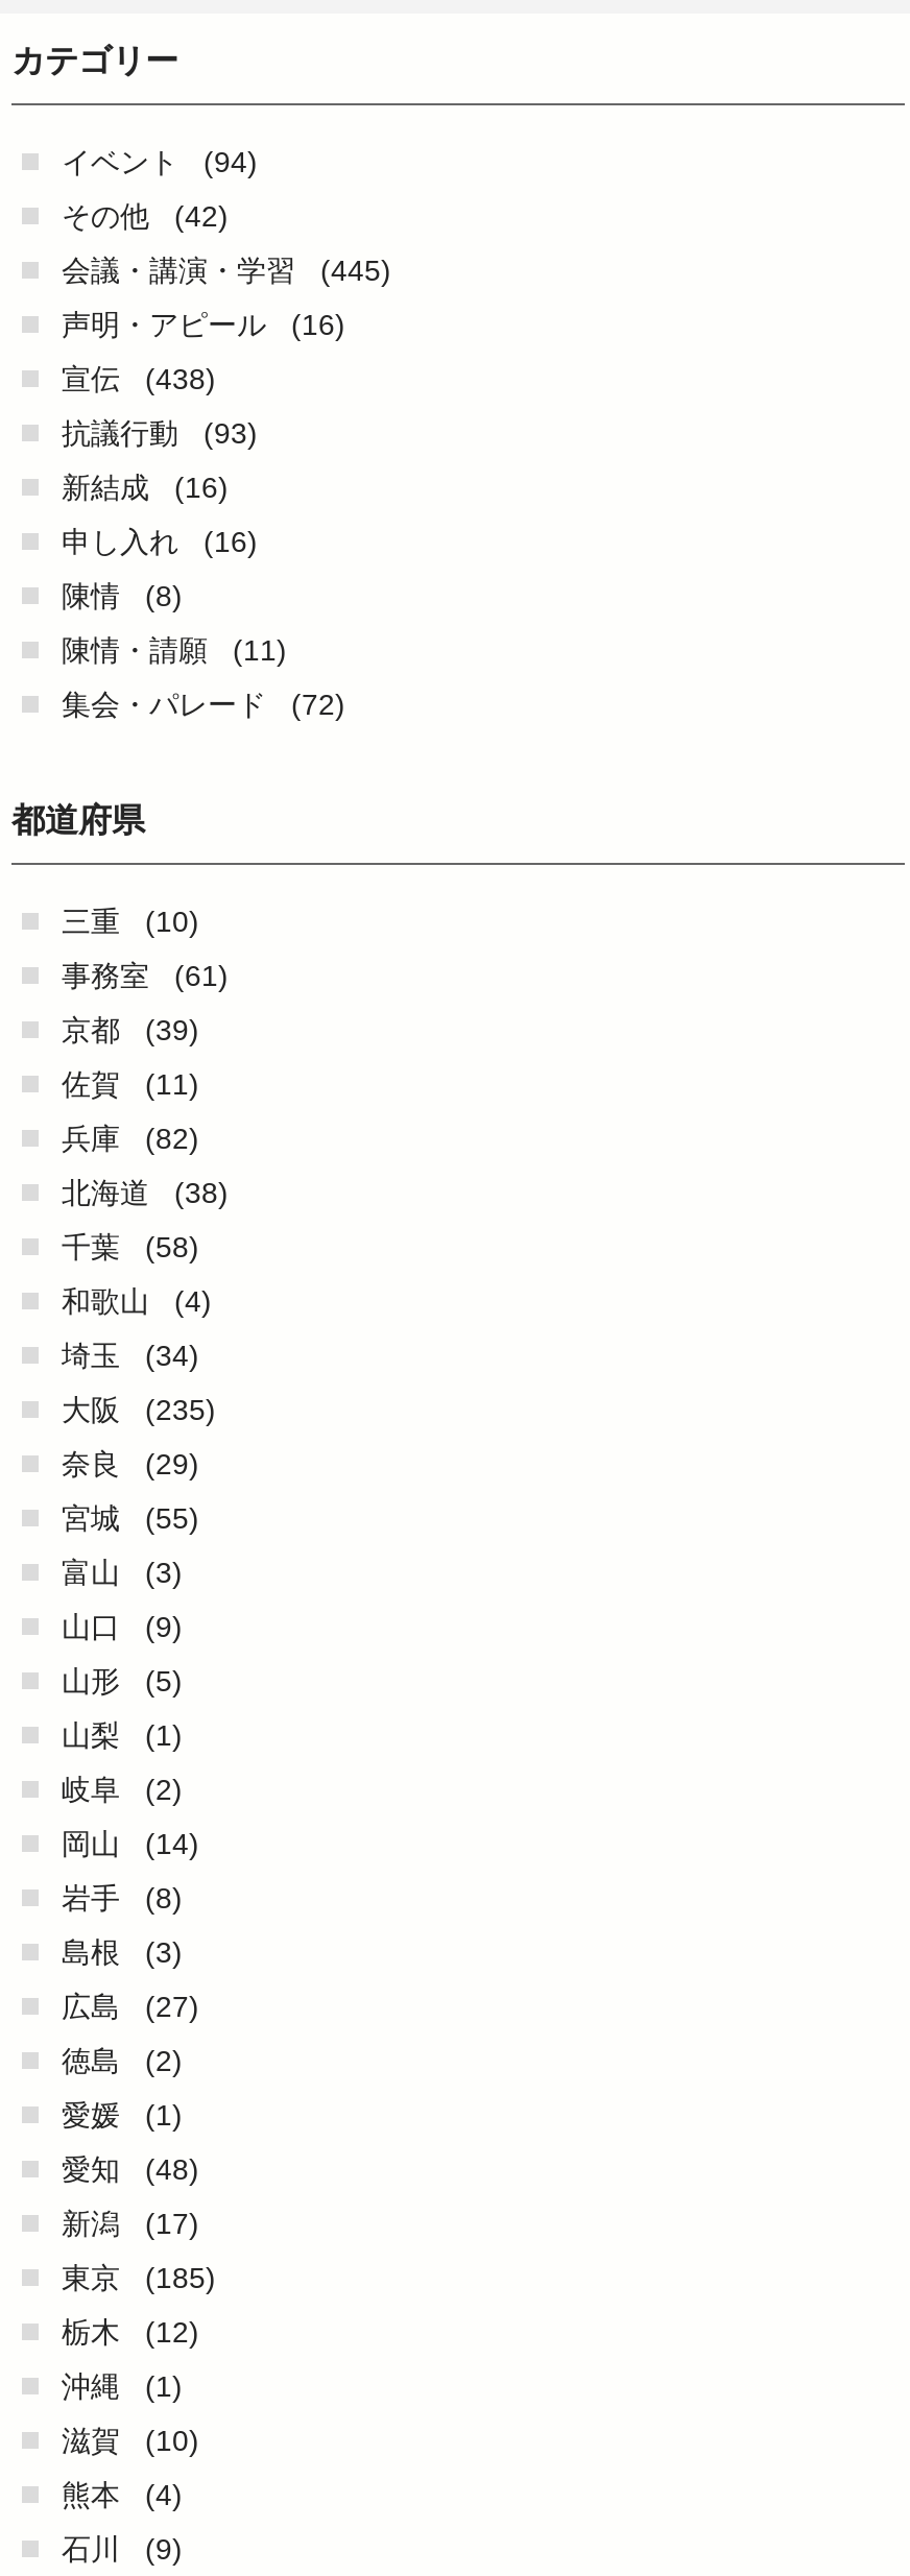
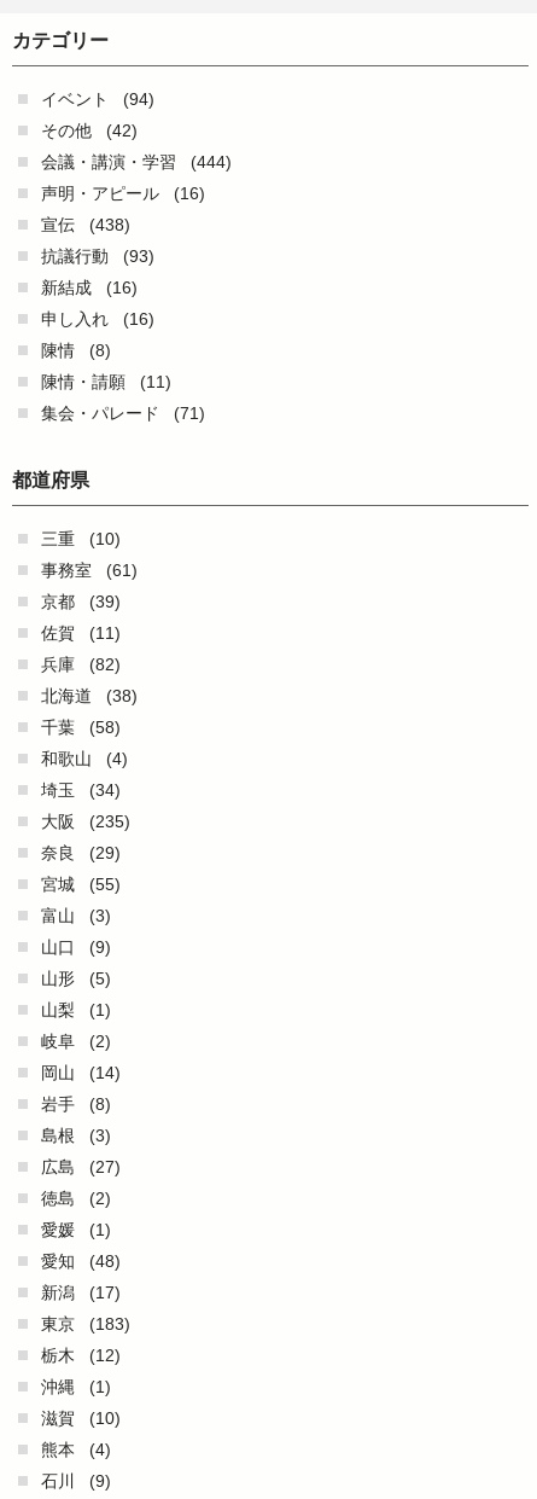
[62,254,391,287] 会議・講演・学習 (445) -> [41,152,232,172] 会議・講演・学習 (444)
[62,688,345,721] 集会・パレード (72) -> [41,404,205,423] 集会・パレード (71)
[62,2261,216,2295] 東京 (185) -> [41,1314,130,1334] 東京 (183)

